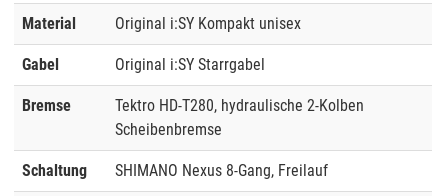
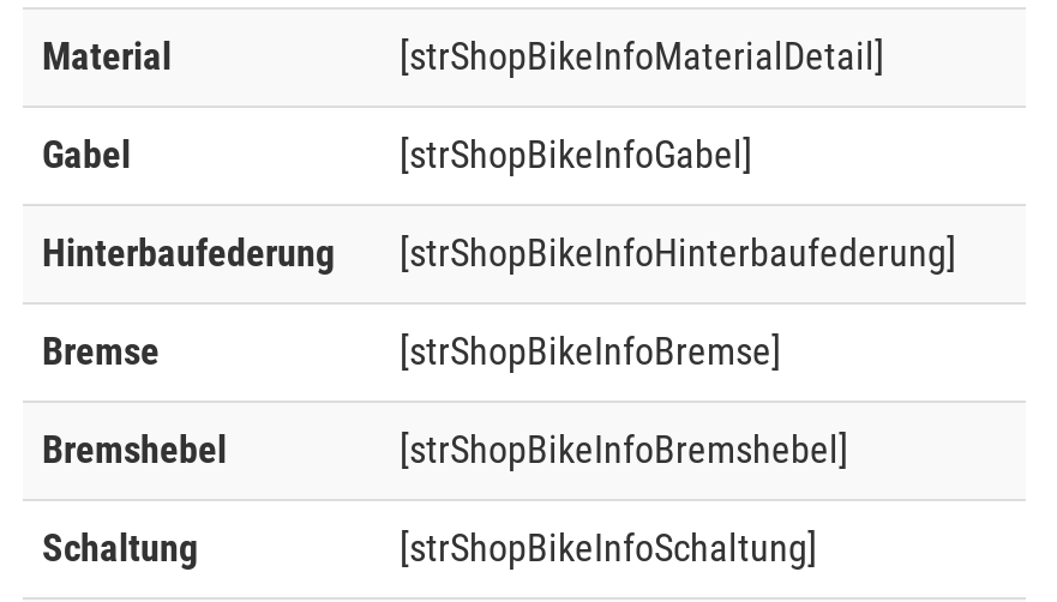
[115,14,301,33] Original i:SY Kompakt unisex -> [400,33,884,79] [strShopBikeInfoMaterialDetail]
[115,55,265,74] Original i:SY Starrgabel -> [42,131,956,275] [strShopBikeInfoGabel] | Hinterbaufederung | [strShopBikeInfoHinterbaufederung]
[115,96,364,139] Tektro HD-T280, hydraulische 2-Kolben | Scheibenbremse -> [42,328,848,472] [strShopBikeInfoBremse] | Bremshebel | [strShopBikeInfoBremshebel]
[115,161,328,180] SHIMANO Nexus 8-Gang, Freilauf -> [400,525,817,570] [strShopBikeInfoSchaltung]

